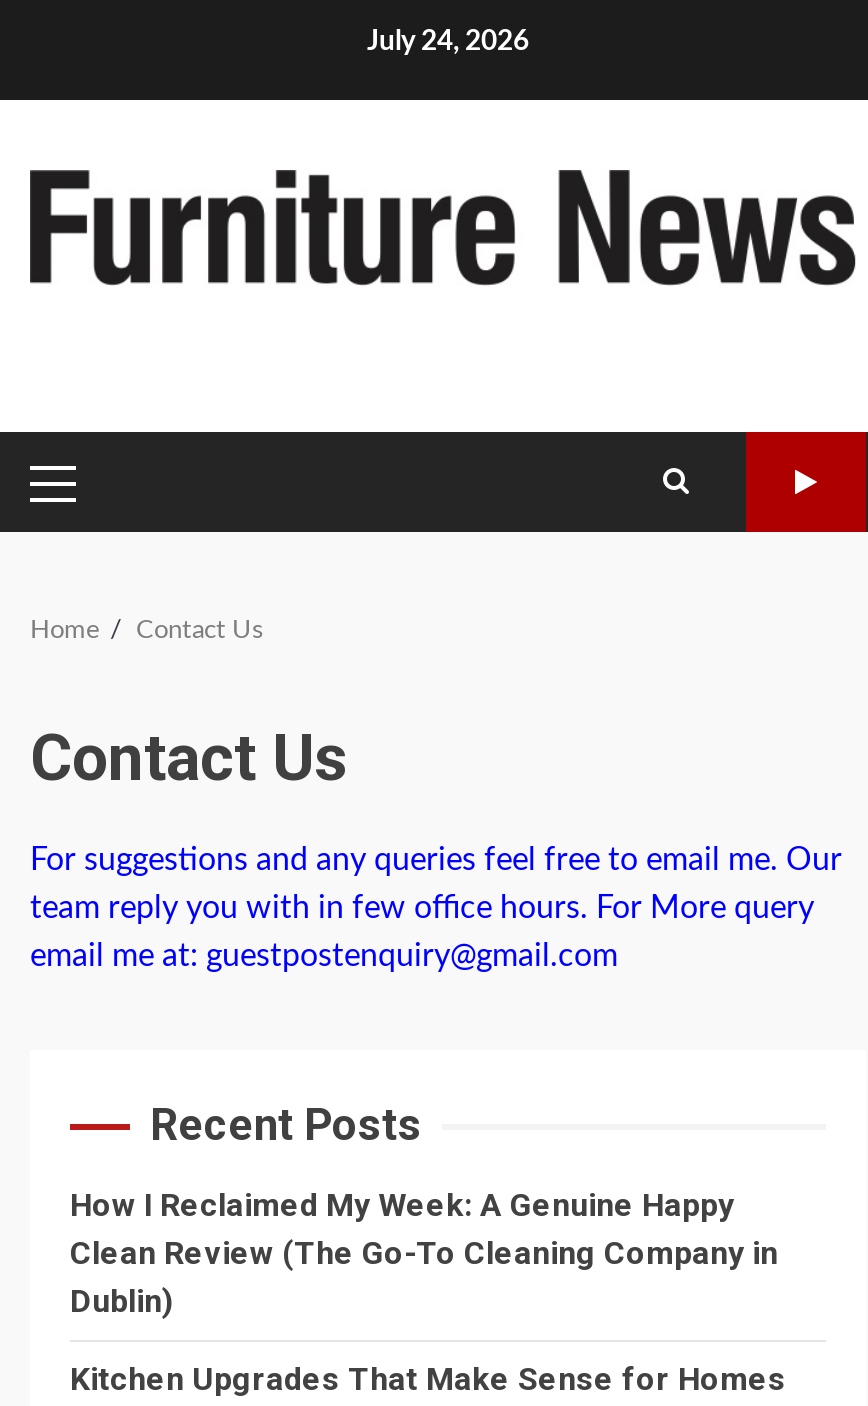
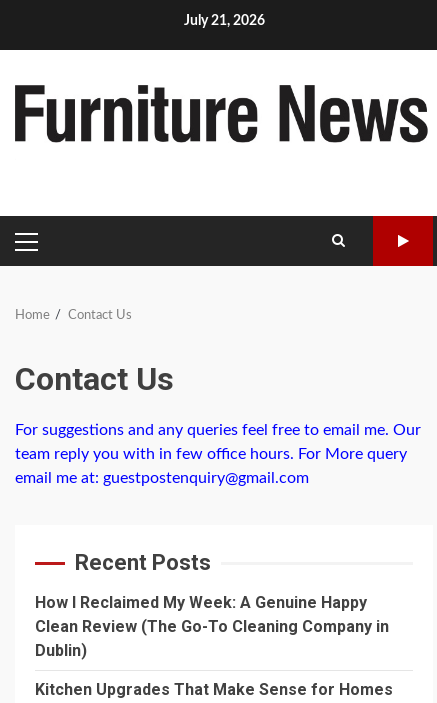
[367,28,529,56] July 24, 2026 -> [183,14,264,28] July 21, 2026

